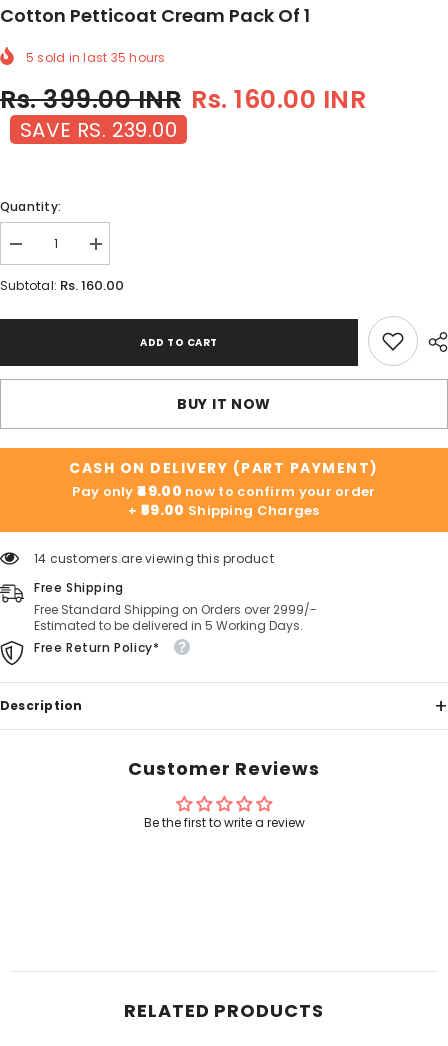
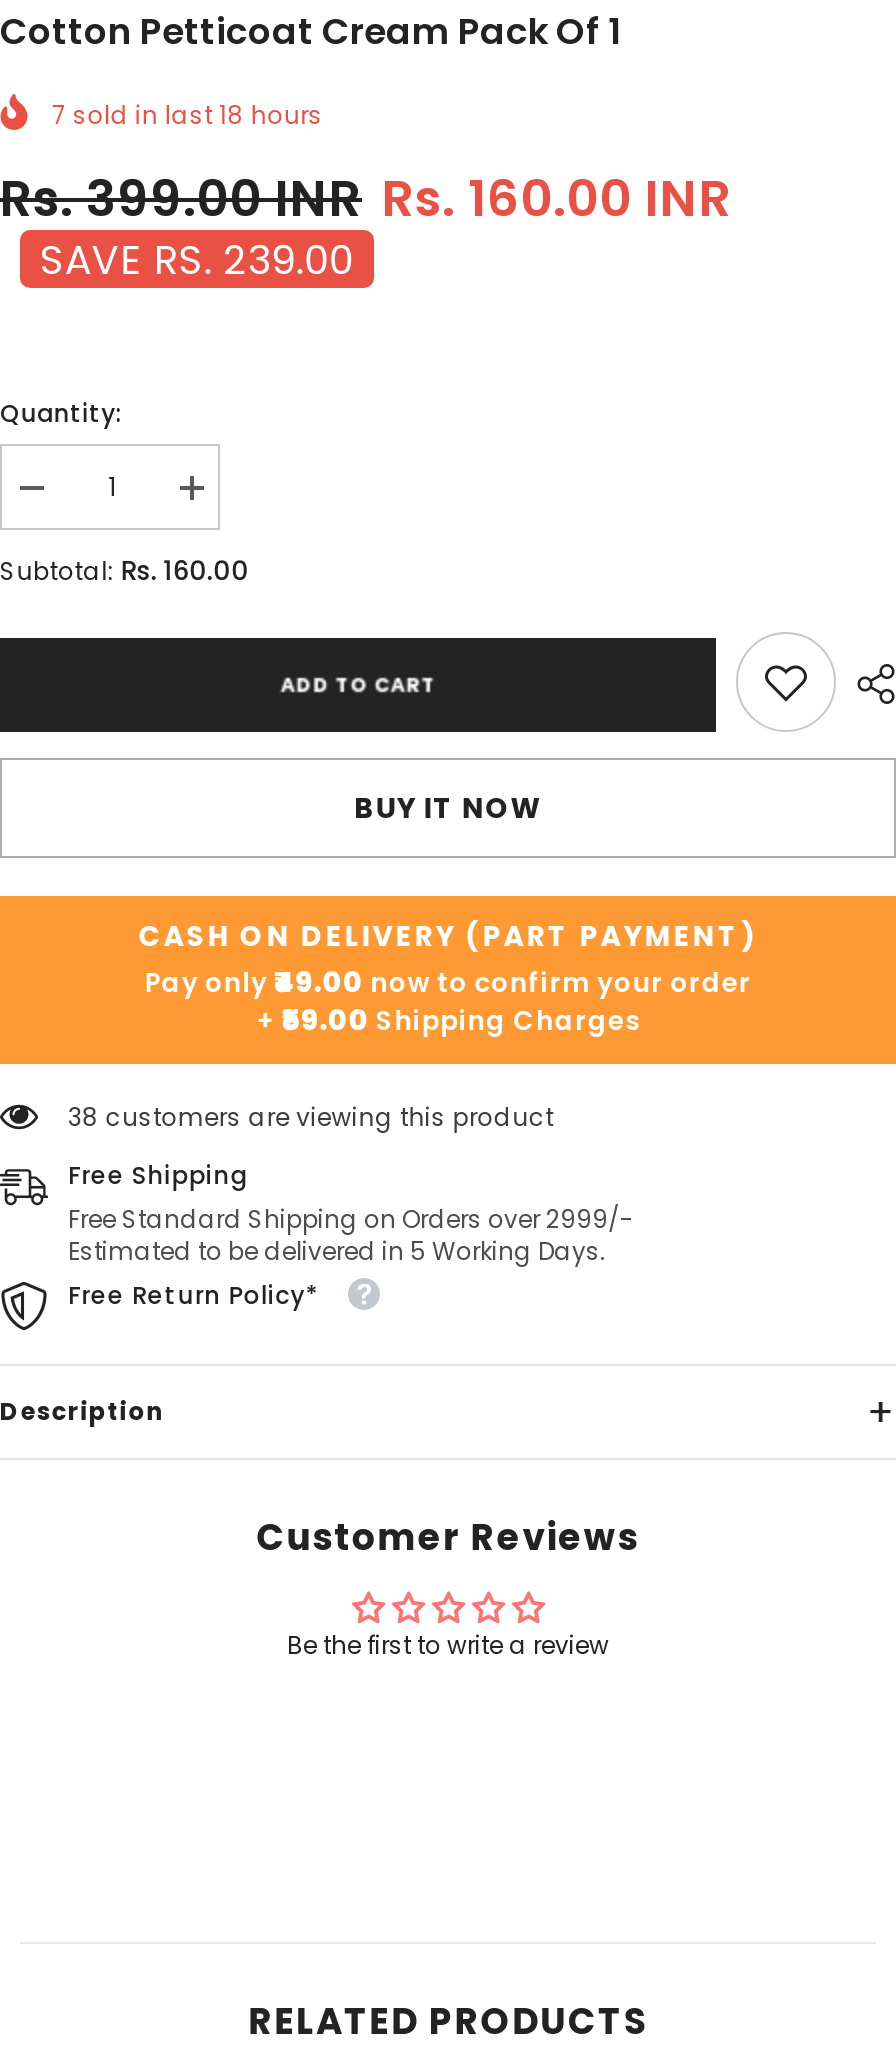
[26,49,166,66] 5 sold in last 35 hours -> [52,98,323,132] 7 sold in last 18 hours
[34,550,274,567] 14 customers are viewing this product -> [68,1101,554,1135] 38 customers are viewing this product

